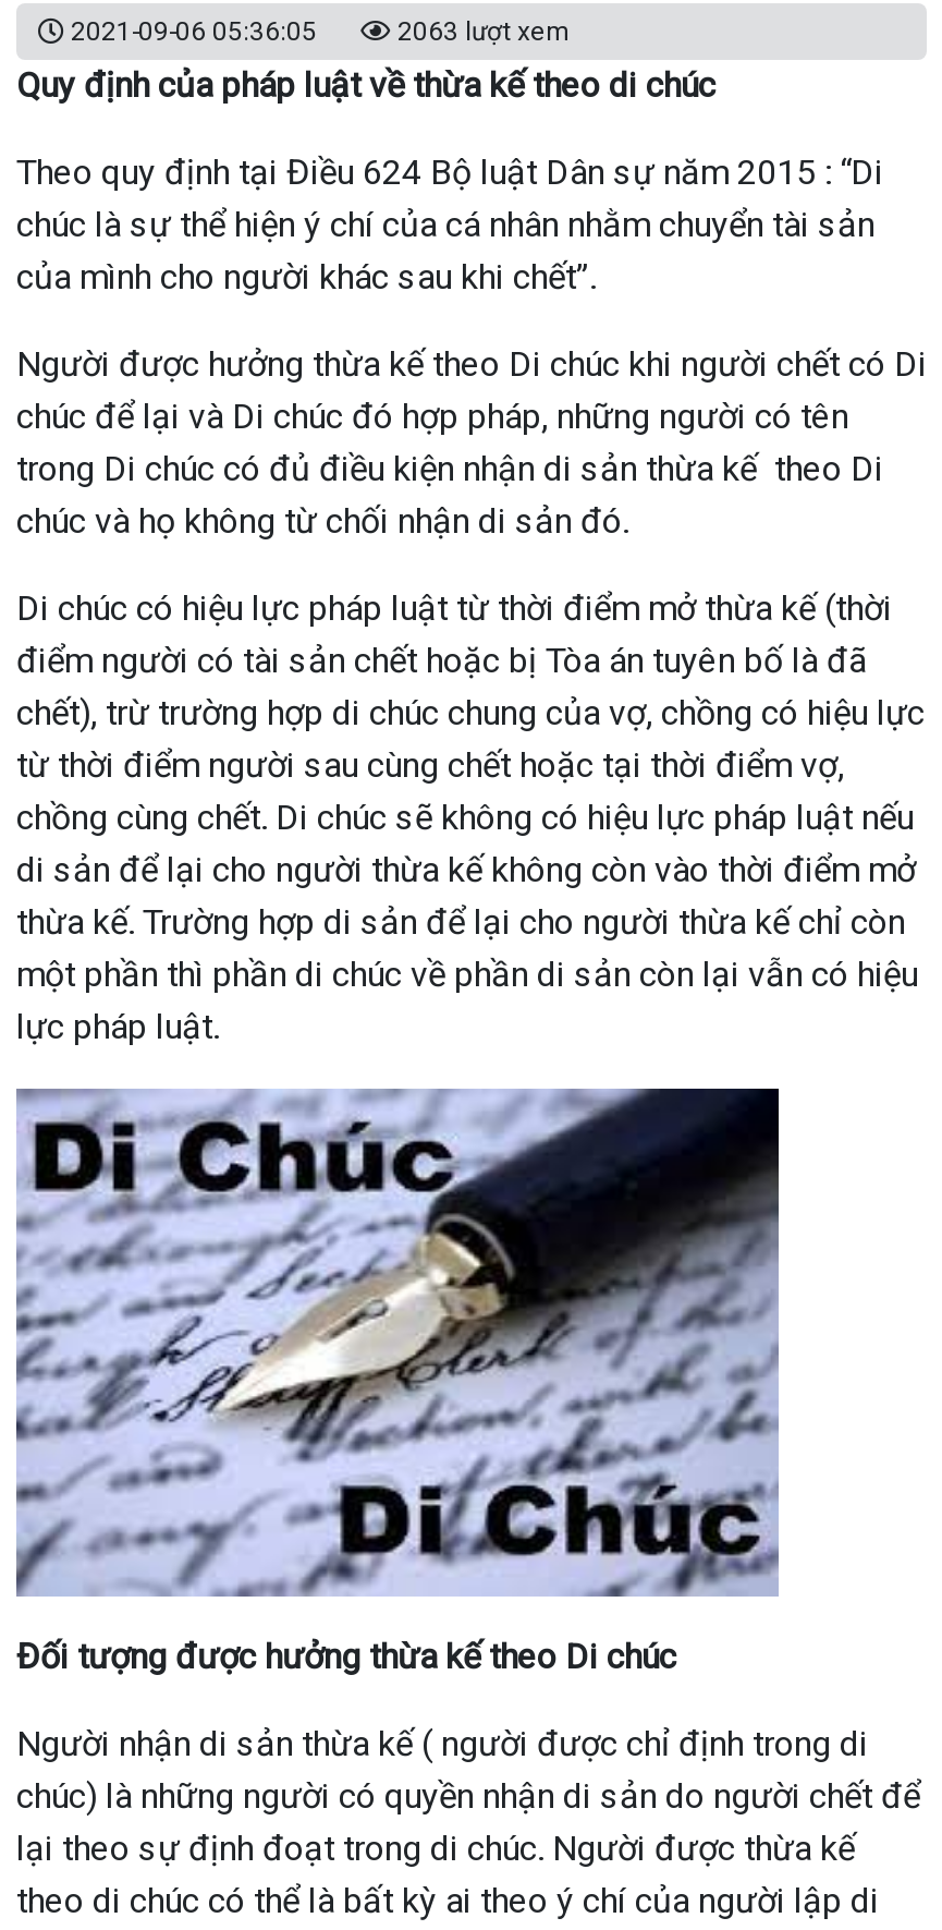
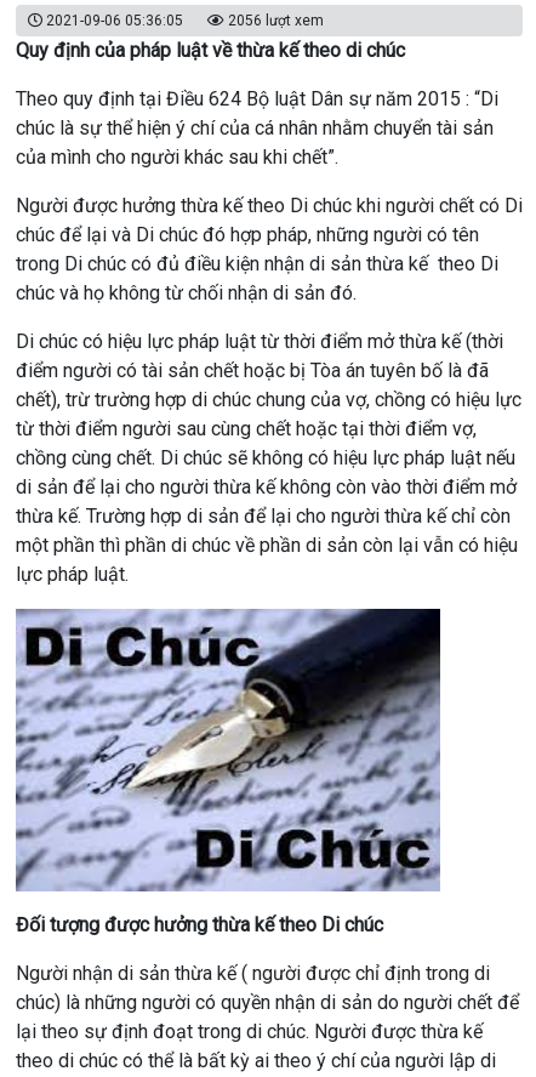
[391,16,570,47] 2063 lượt xem -> [224,12,324,29] 2056 lượt xem

